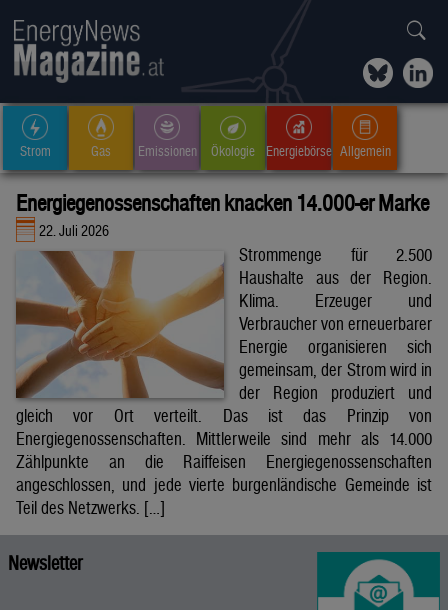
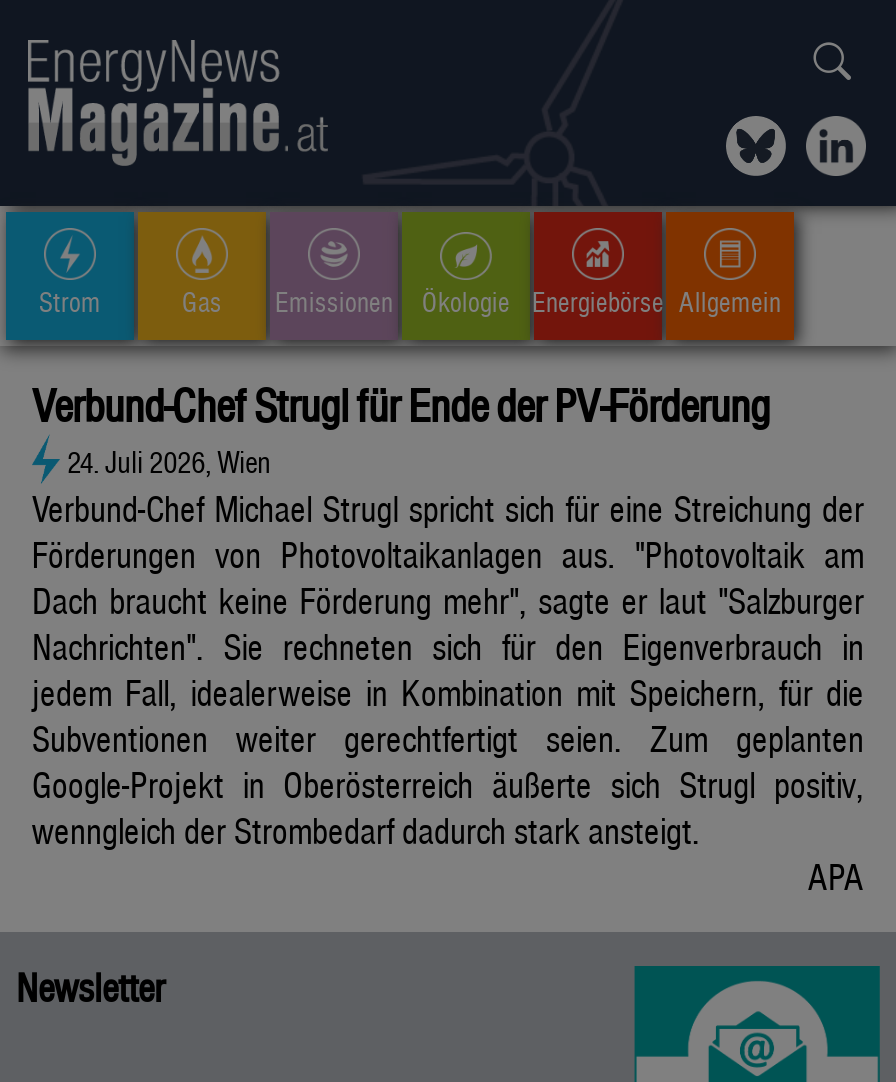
[16,190,432,518] Energiegenossenschaften knacken 14.000-er Marke | 22. Juli 2026 | Strommenge für 2.500 | Haushalte aus der Region. | Klima. Erzeuger und | Verbraucher von erneuerbarer | Energie organisieren sich | gemeinsam, der Strom wird in | der Region produziert und | gleich vor Ort verteilt. Das ist das Prinzip von | Energiegenossenschaften. Mittlerweile sind mehr als 14.000 | Zählpunkte an die Raiffeisen Energiegenossenschaften | angeschlossen, und jede vierte burgenländische Gemeinde ist | Teil des Netzwerks. […] -> [32,380,864,899] Verbund-Chef Strugl für Ende der PV-Förderung | 24. Juli 2026, Wien | Verbund-Chef Michael Strugl spricht sich für eine Streichung der | Förderungen von Photovoltaikanlagen aus. "Photovoltaik am | Dach braucht keine Förderung mehr", sagte er laut "Salzburger | Nachrichten". Sie rechneten sich für den Eigenverbrauch in | jedem Fall, idealerweise in Kombination mit Speichern, für die | Subventionen weiter gerechtfertigt seien. Zum geplanten | Google-Projekt in Oberösterreich äußerte sich Strugl positiv, | wenngleich der Strombedarf dadurch stark ansteigt. | APA

